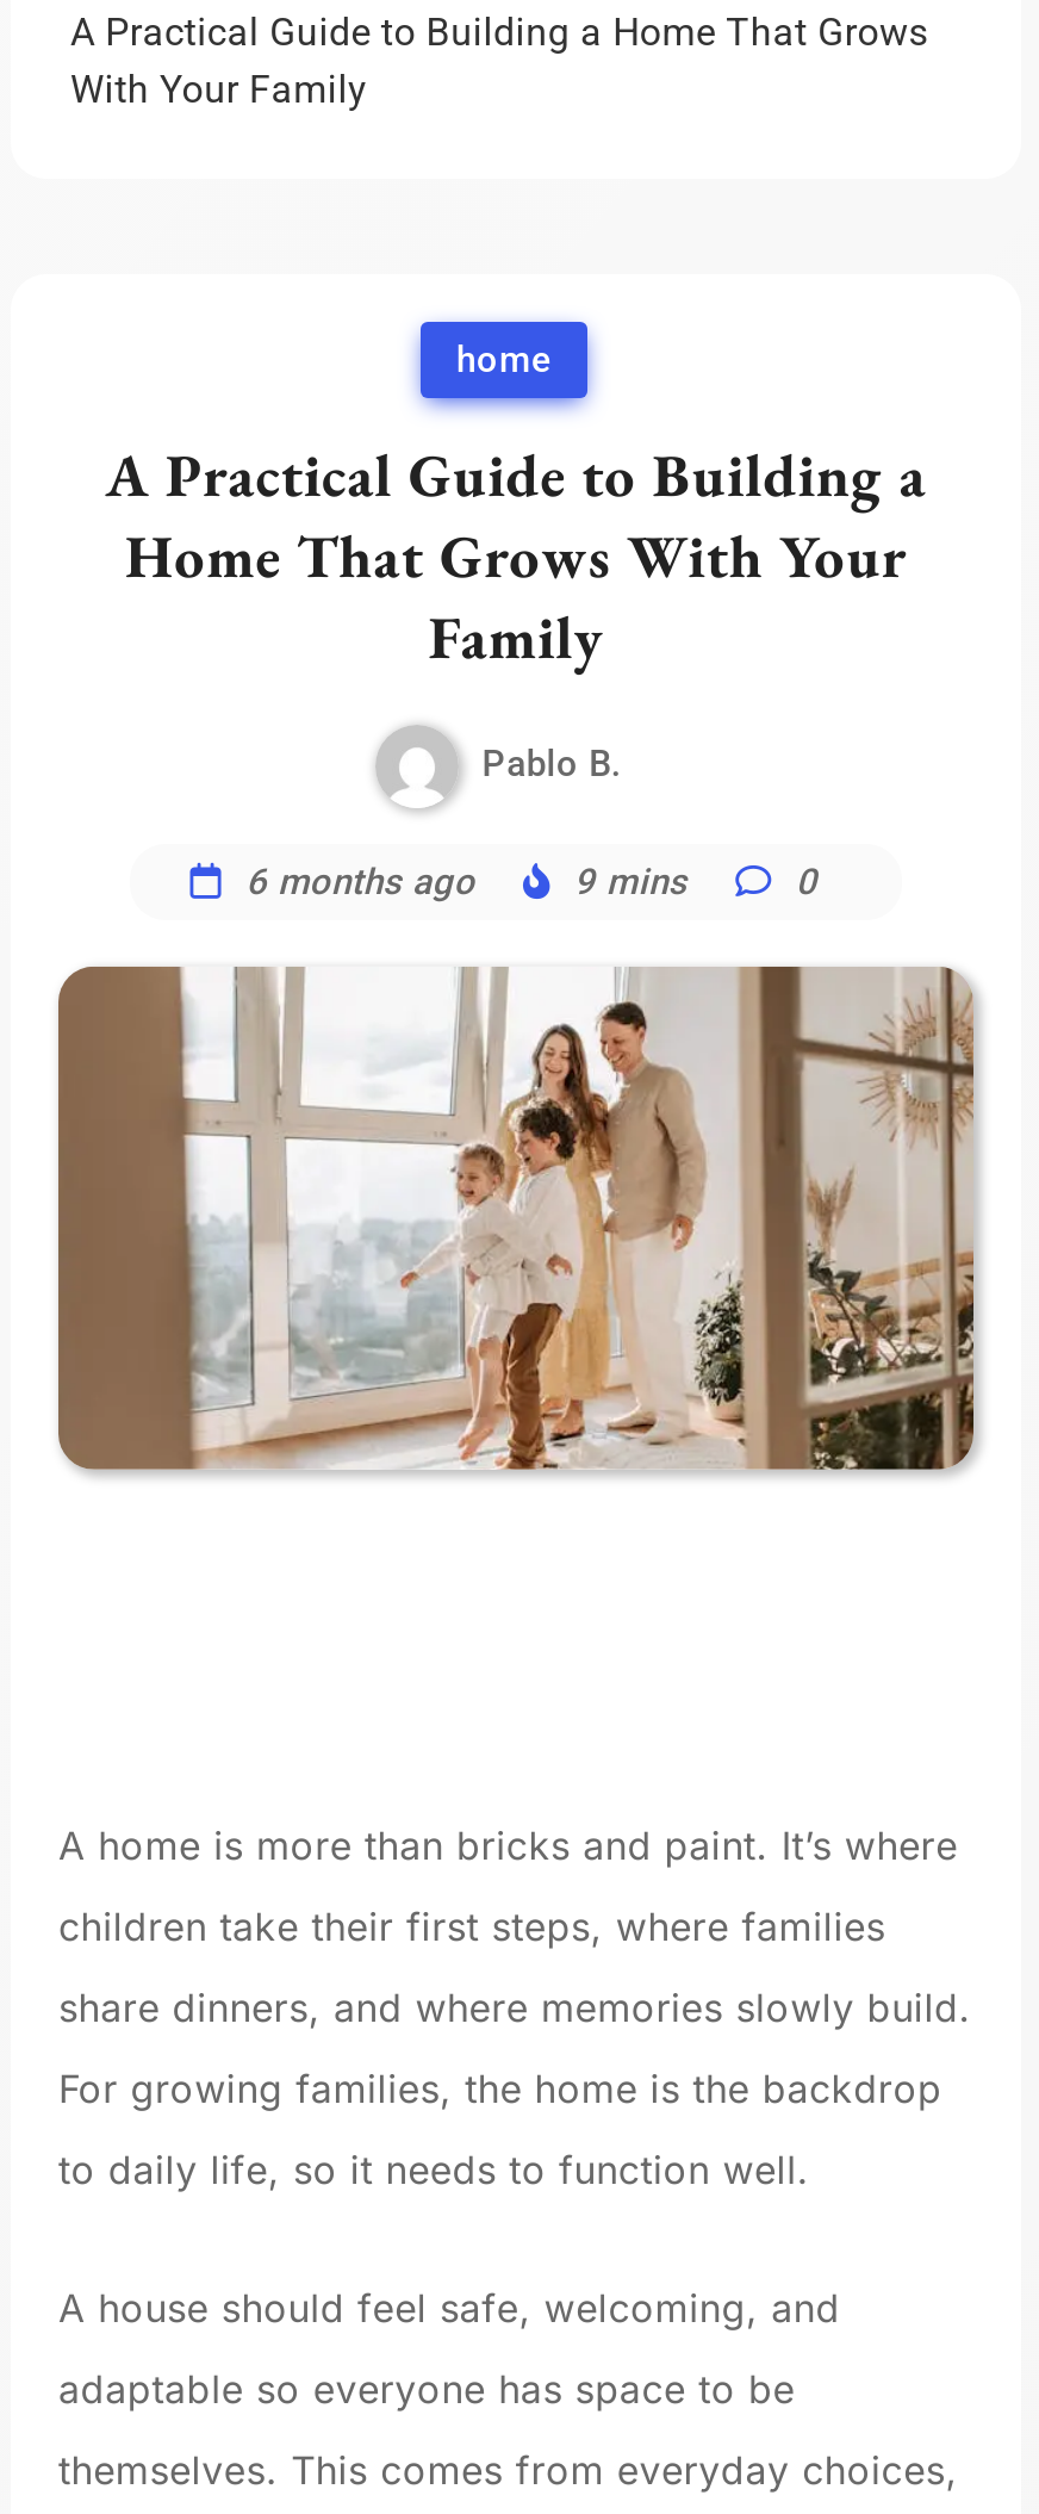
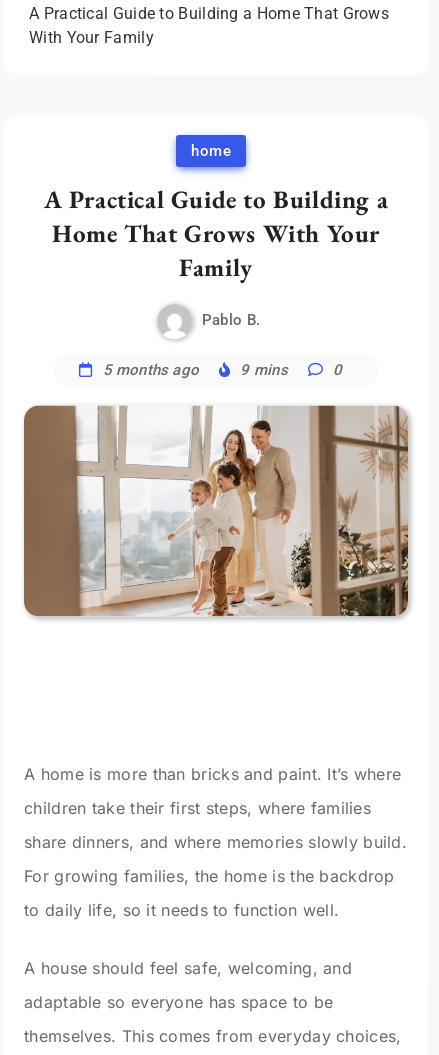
[246,860,475,903] 6 months ago -> [103,361,199,379] 5 months ago

